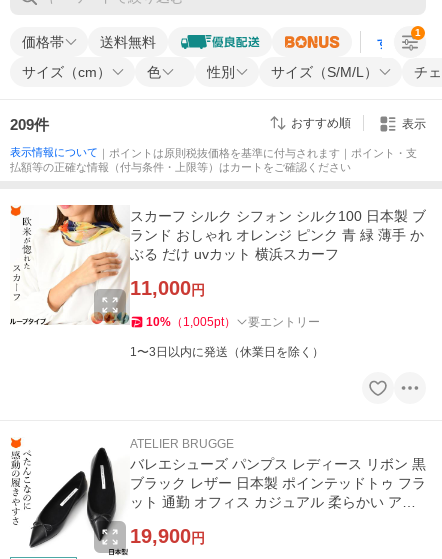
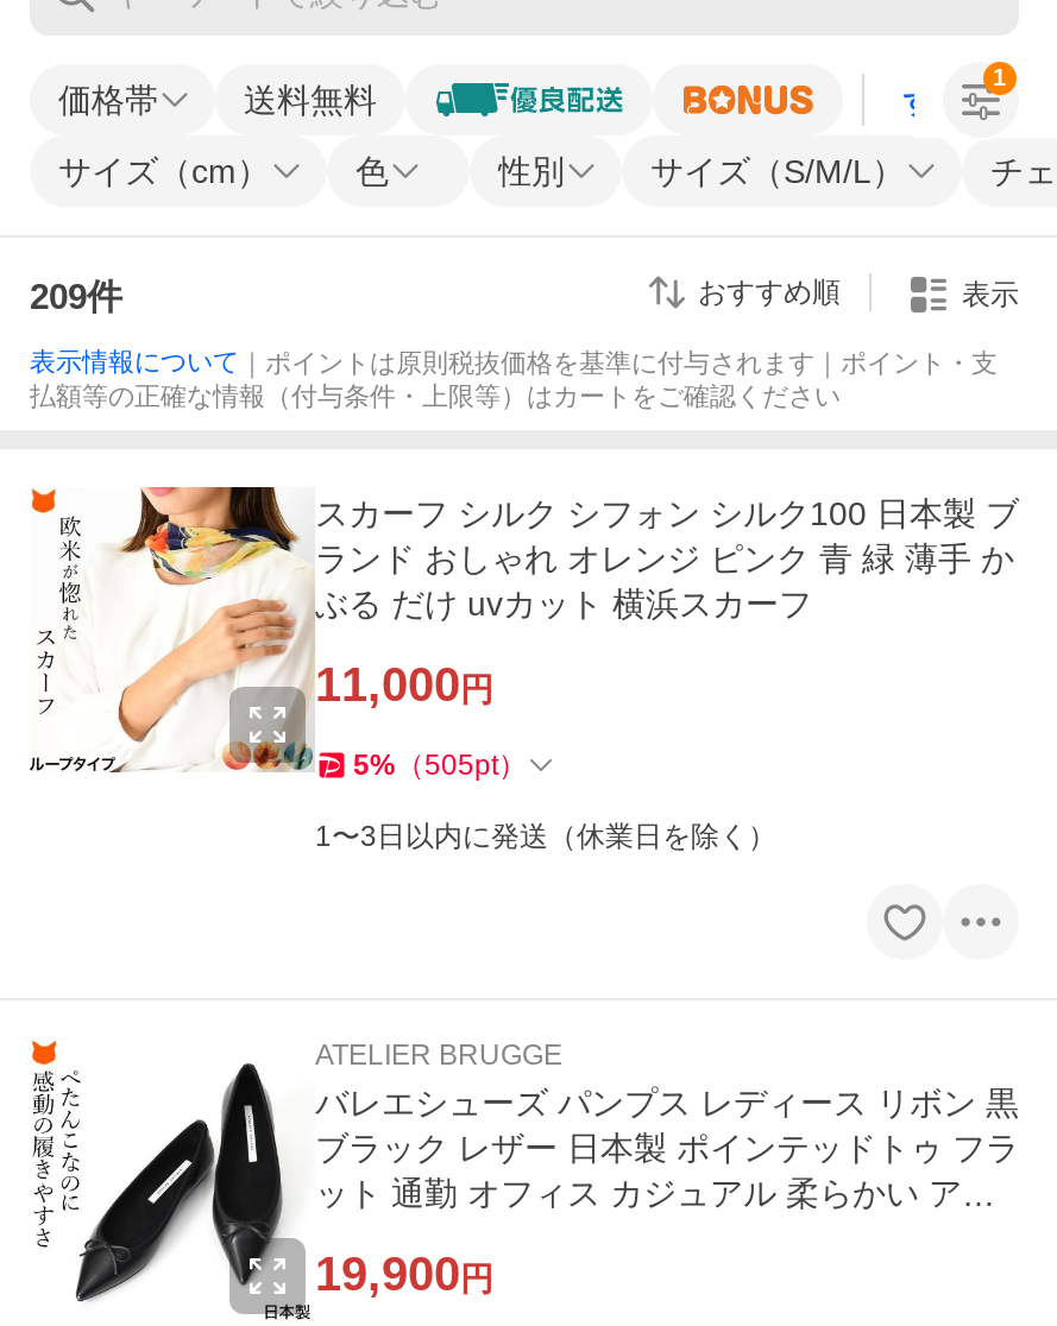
[146,315,320,329] 10%（1,005pt） | 要エントリー -> [353,750,527,783] 5%（505pt）

